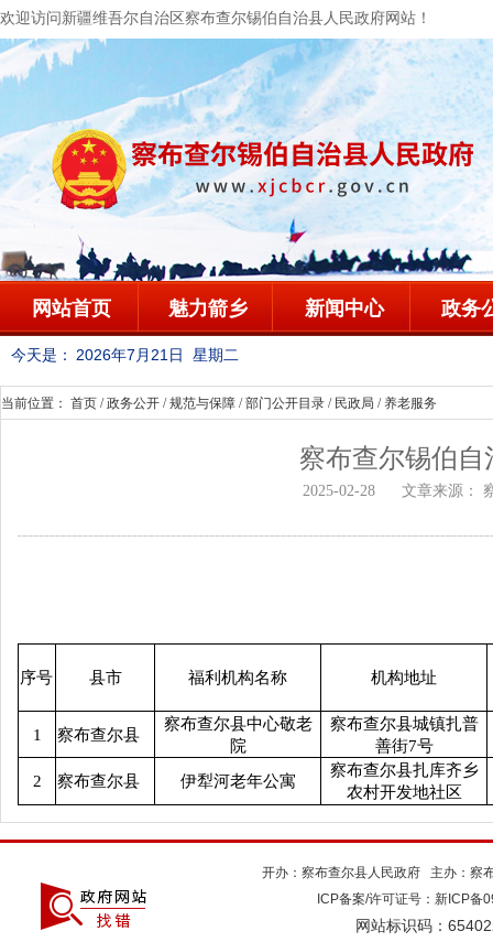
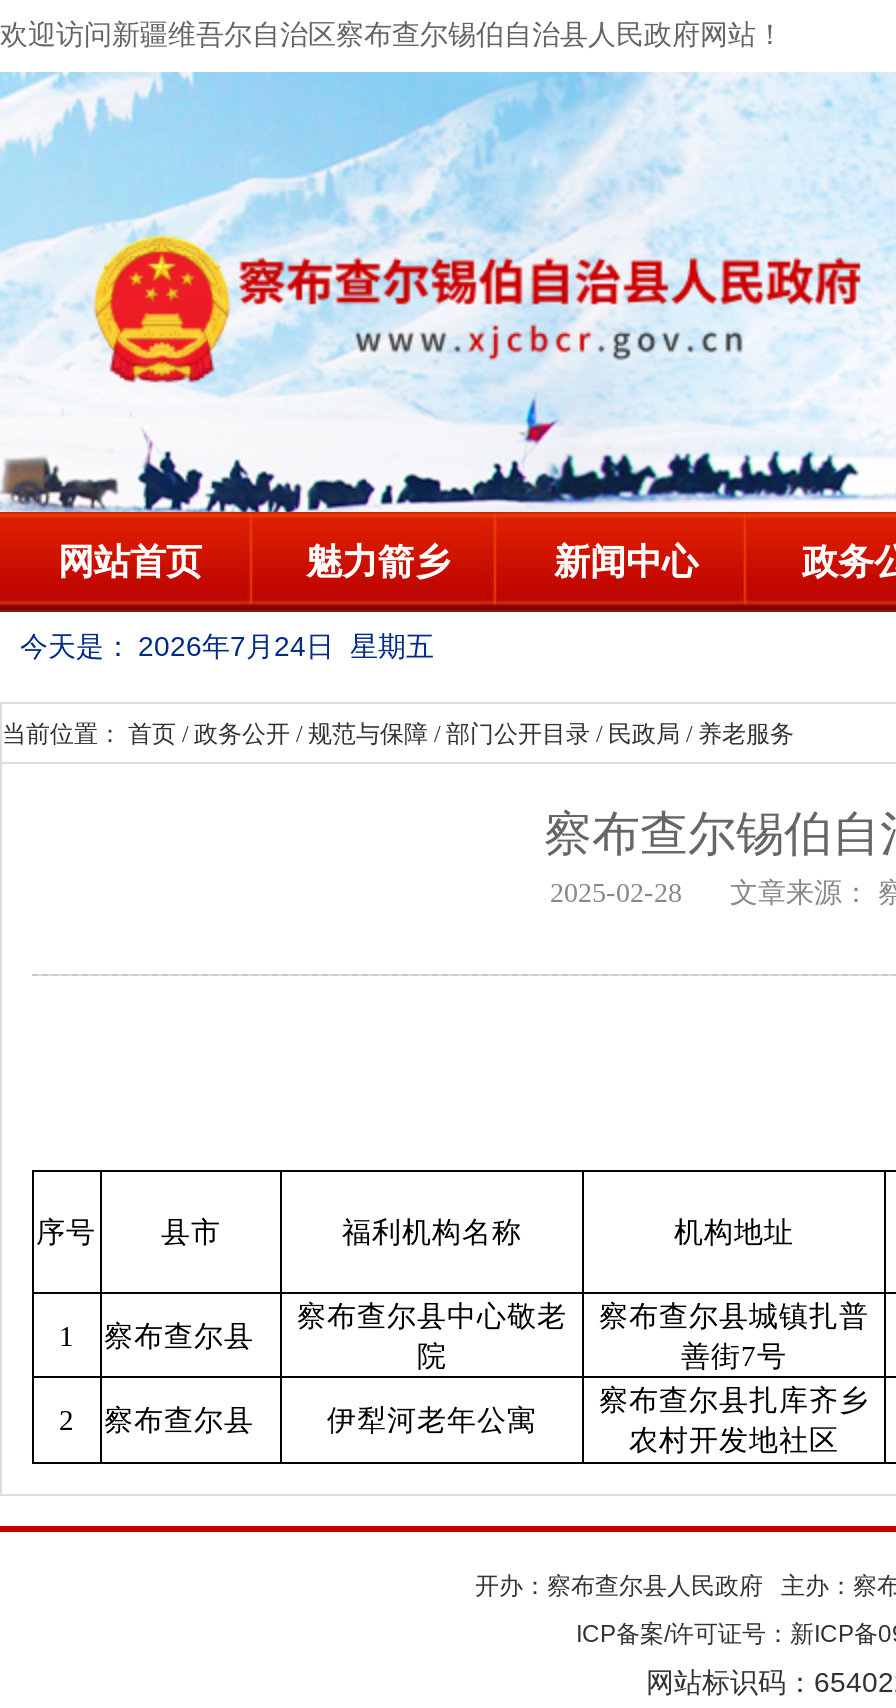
[11,346,239,364] 今天是： 2026年7月21日 星期二 -> [20,630,434,662] 今天是： 2026年7月24日 星期五
[40,881,146,931] [image] -> none

